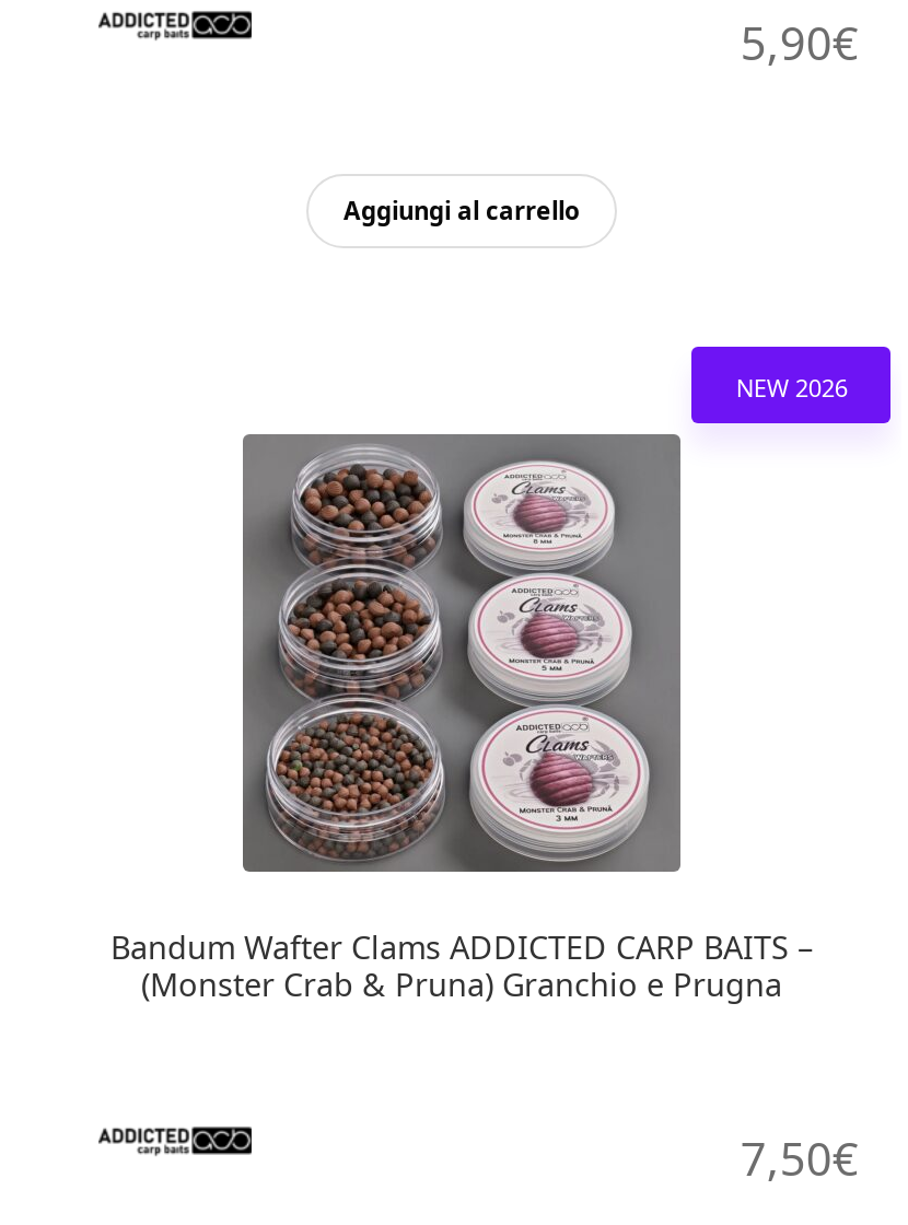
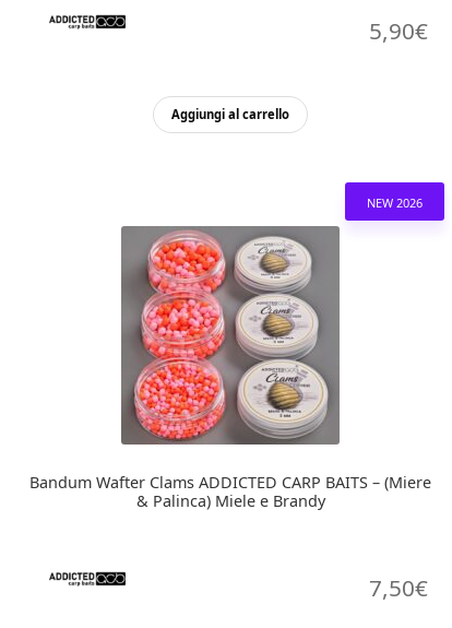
[110,445,813,1006] [image] | Bandum Wafter Clams ADDICTED CARP BAITS – | (Monster Crab & Pruna) Granchio e Prugna -> [29,230,431,511] [image] | Bandum Wafter Clams ADDICTED CARP BAITS – (Miere | & Palinca) Miele e Brandy

